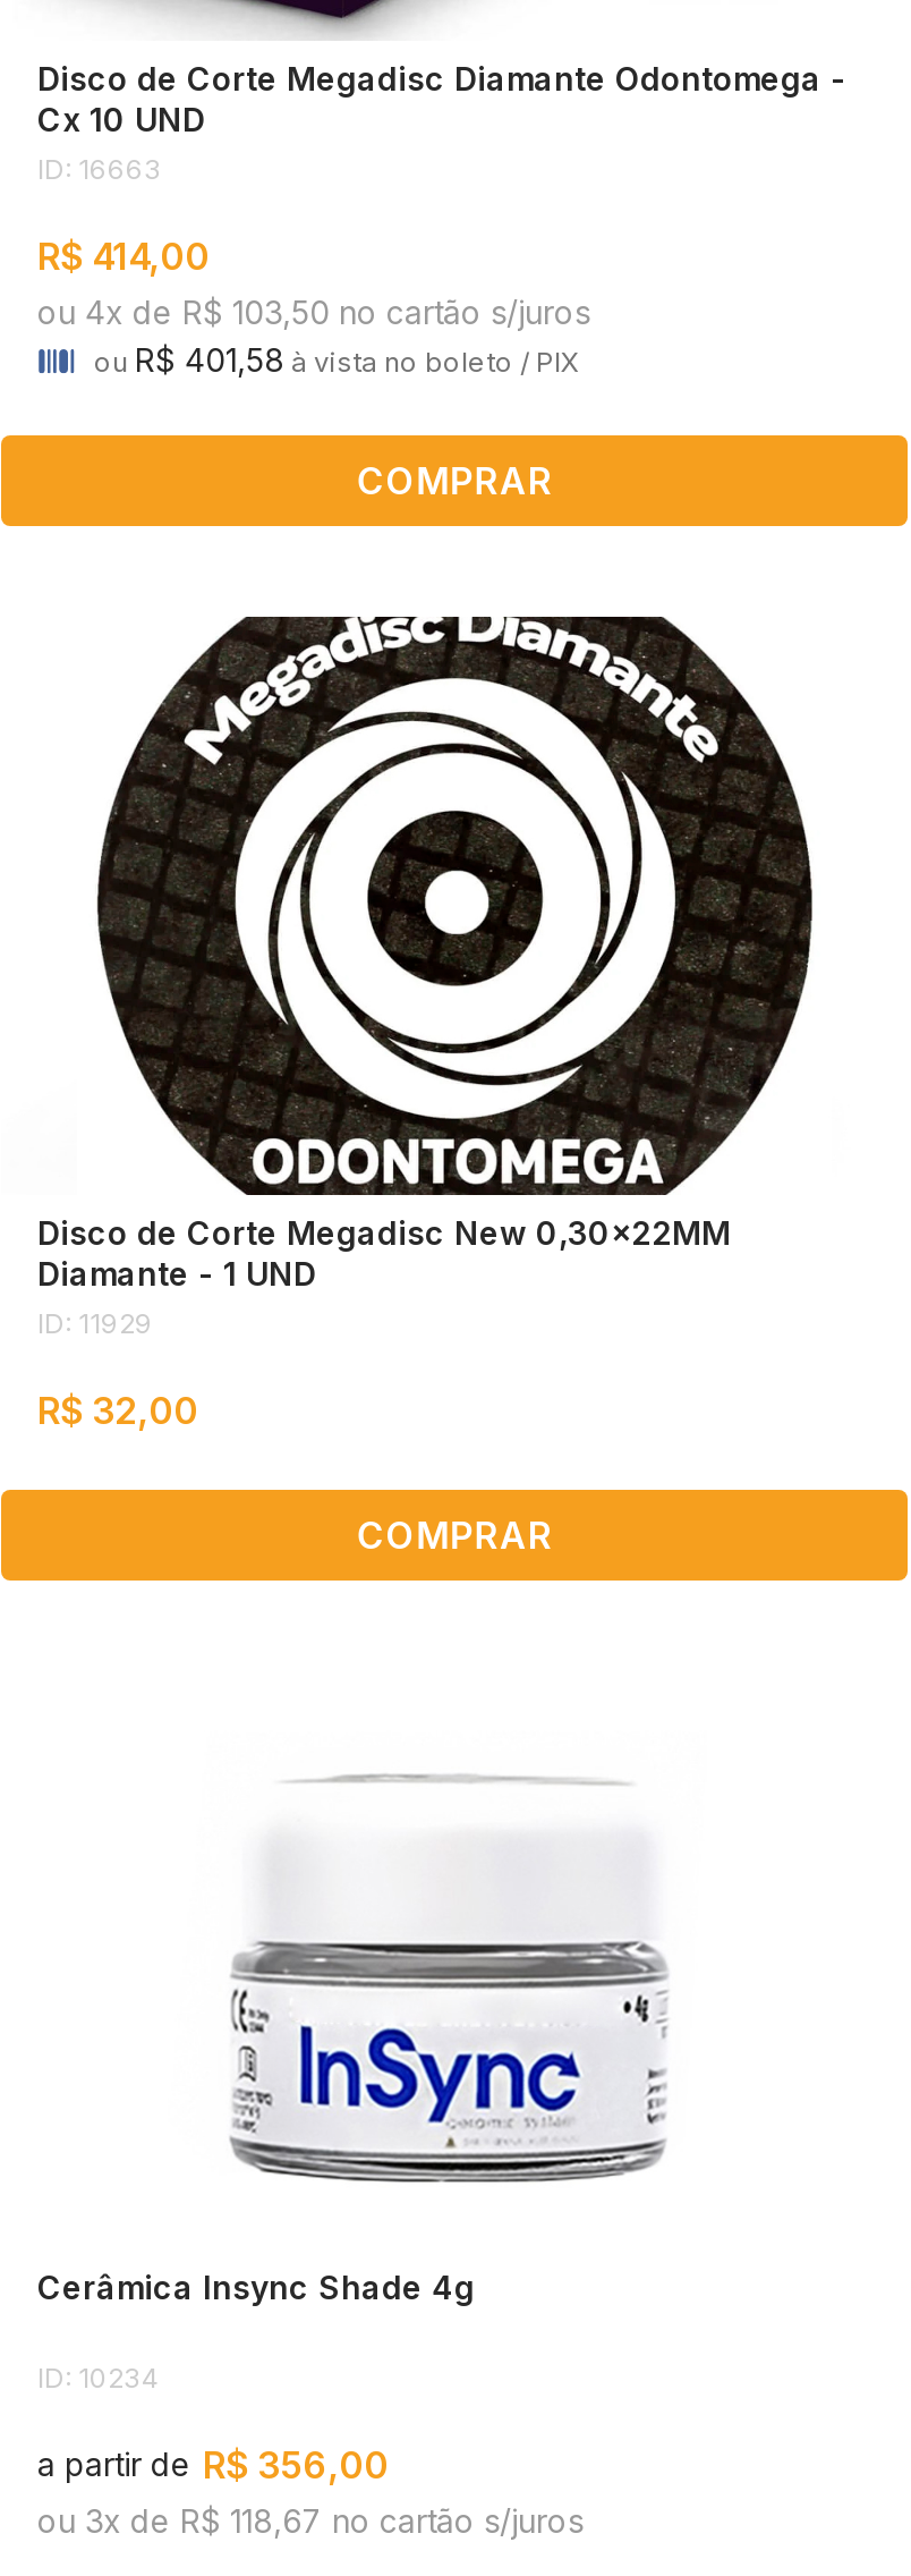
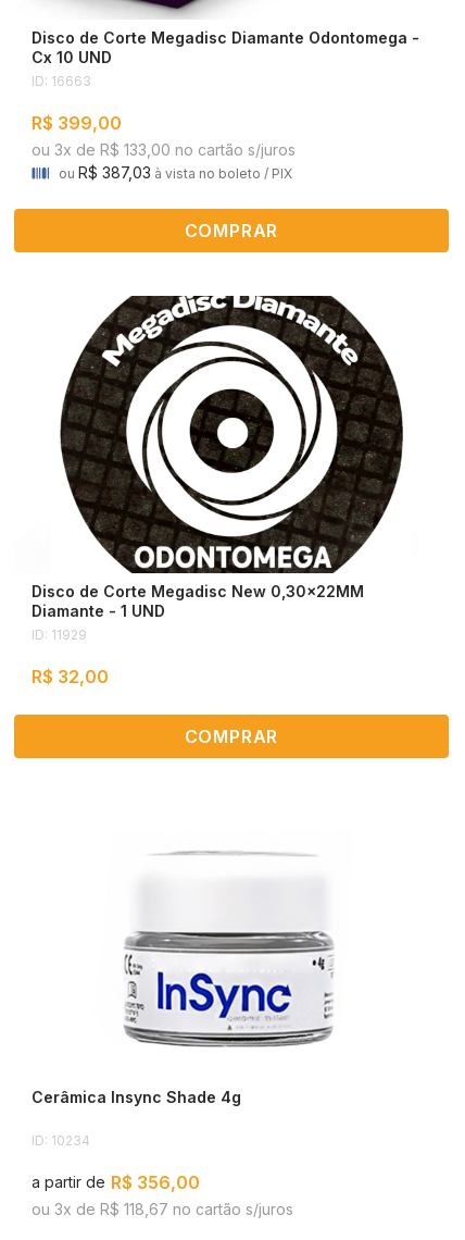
[37,233,210,278] R$ 414,00 -> [32,112,122,133] R$ 399,00
[37,292,590,330] ou 4x de R$ 103,50 no cartão s/juros -> [32,140,296,158] ou 3x de R$ 133,00 no cartão s/juros
[94,339,579,378] ou R$ 401,58 à vista no boleto / PIX -> [59,163,292,181] ou R$ 387,03 à vista no boleto / PIX

